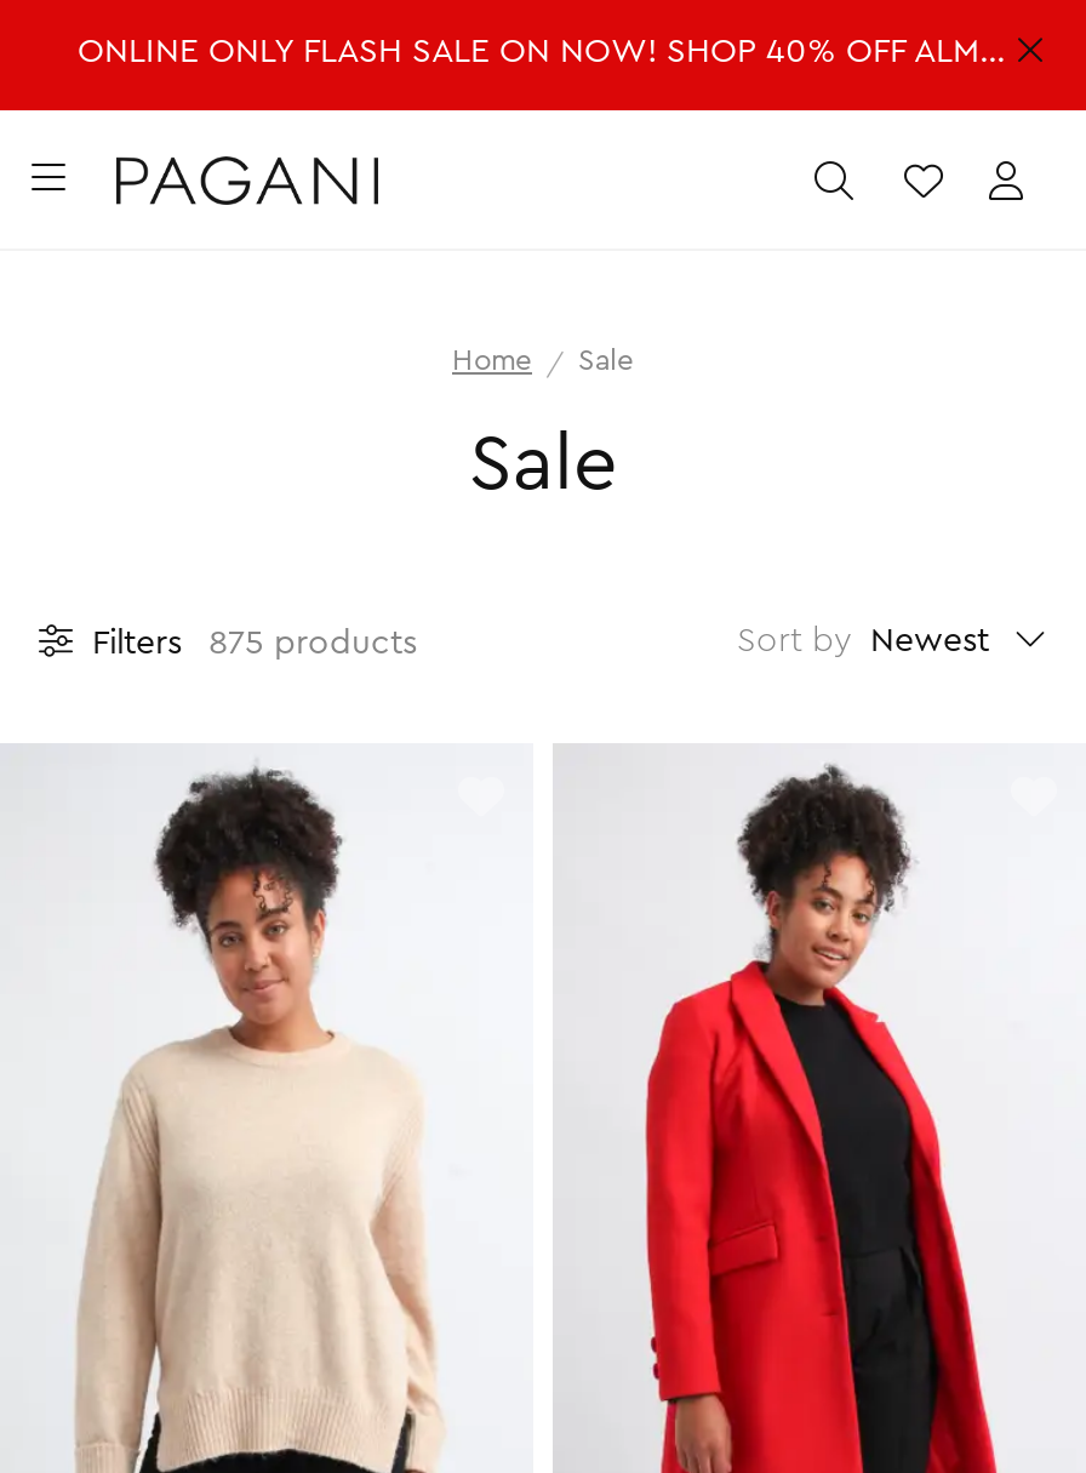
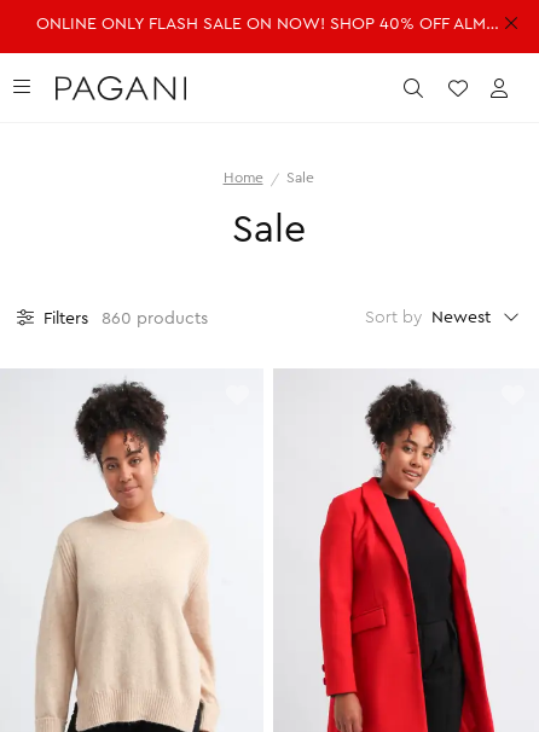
[92,627,417,662] Filters 875 products -> [44,310,208,328] Filters 860 products

